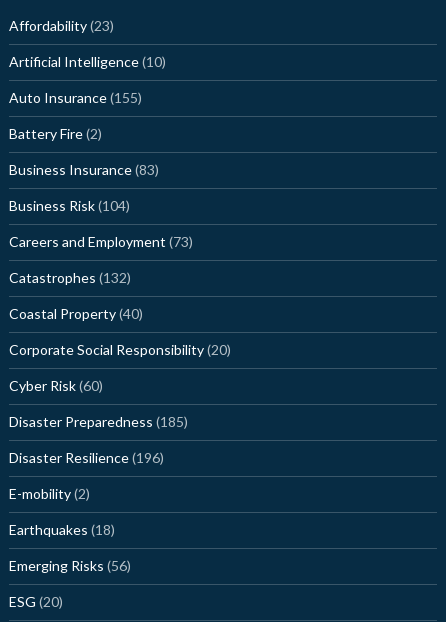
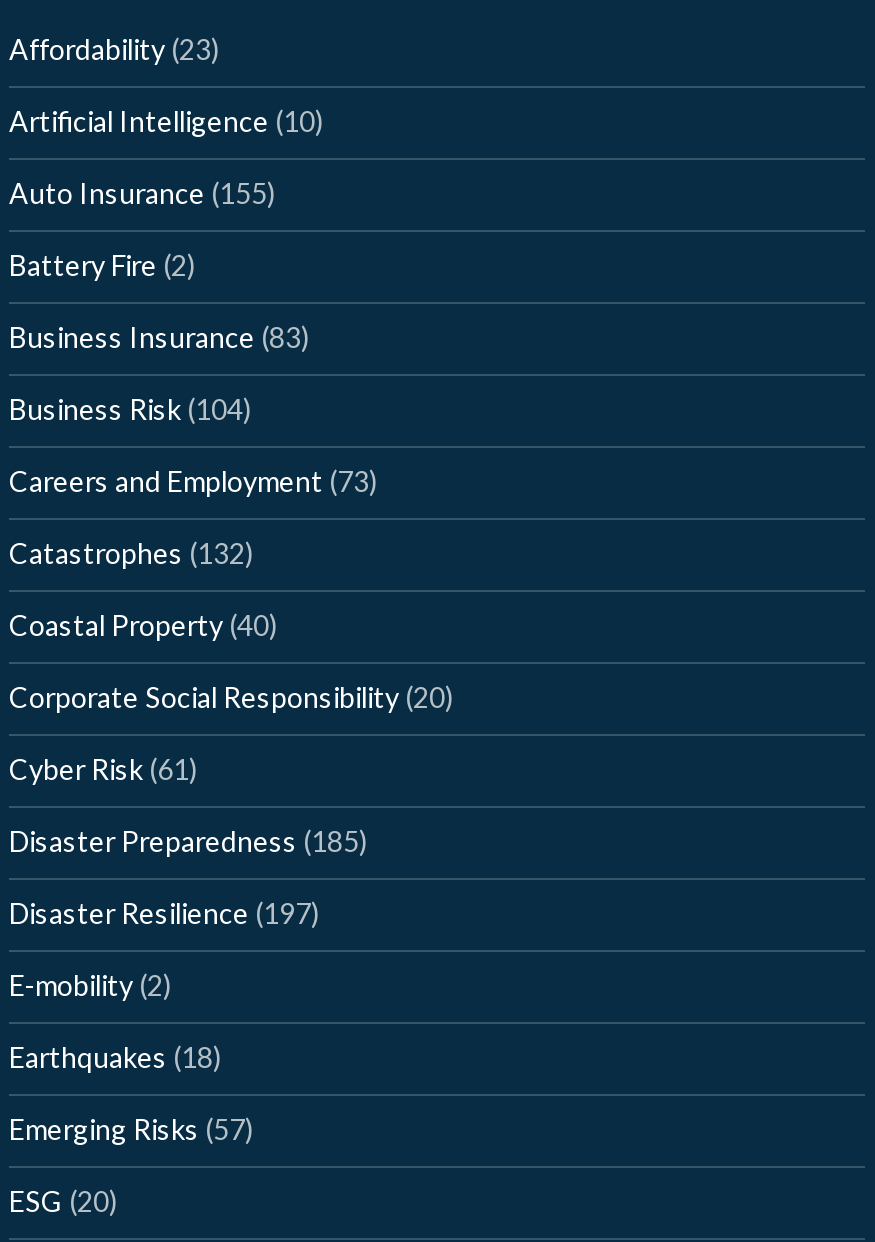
[9,377,103,394] Cyber Risk (60) -> [9,752,197,786] Cyber Risk (61)
[9,449,164,466] Disaster Resilience (196) -> [9,896,319,930] Disaster Resilience (197)
[9,557,131,574] Emerging Risks (56) -> [9,1112,253,1146] Emerging Risks (57)

